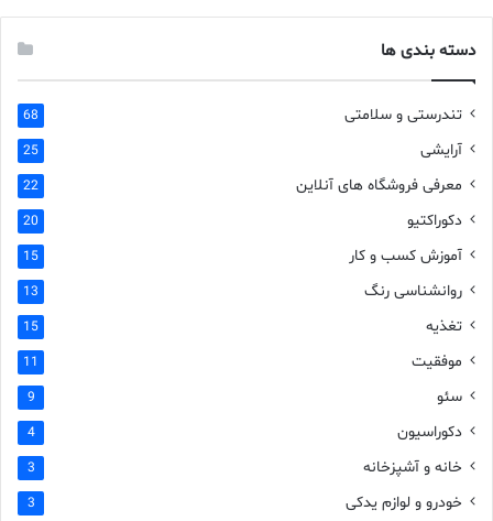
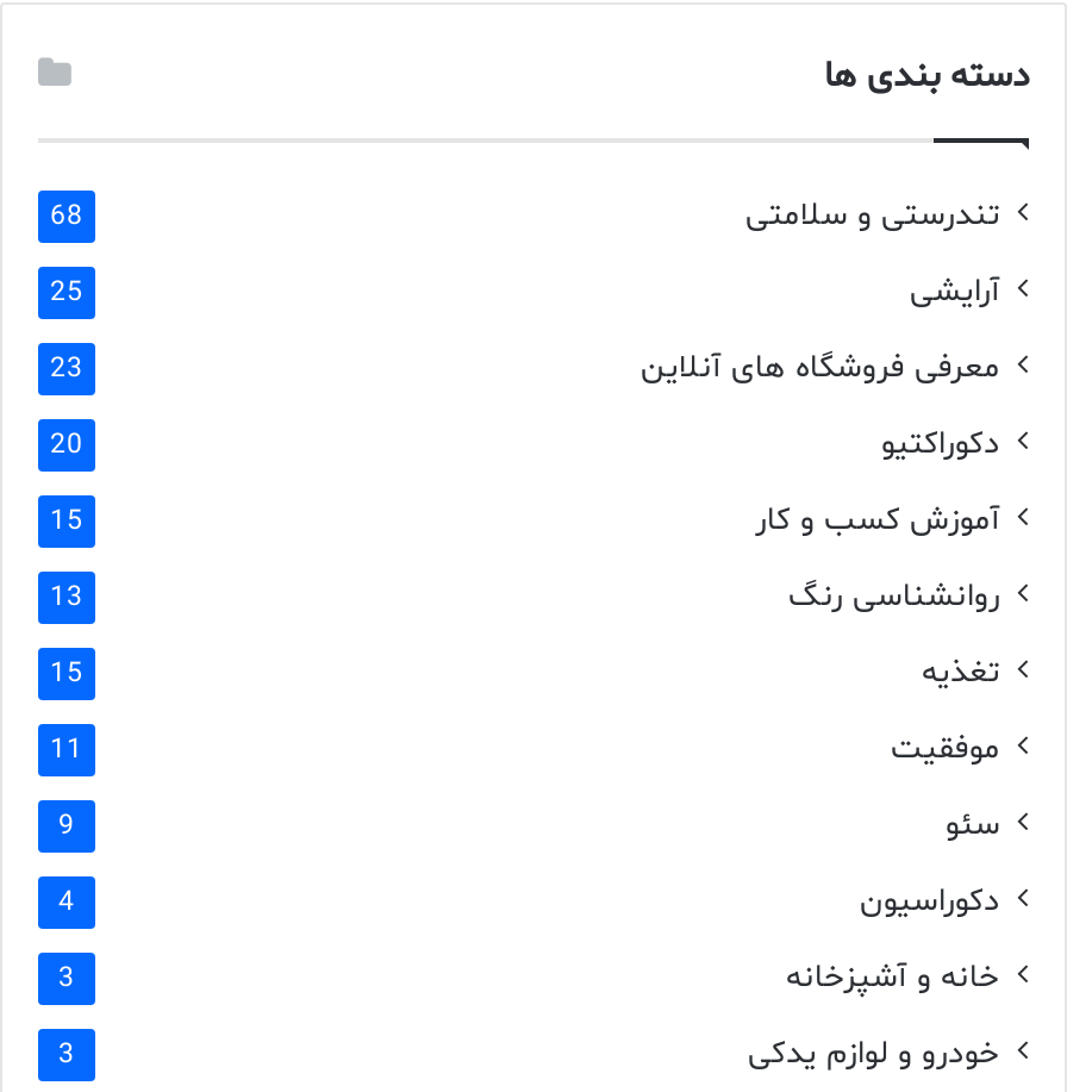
[23,177,39,195] 22 -> [50,350,83,388] 23

